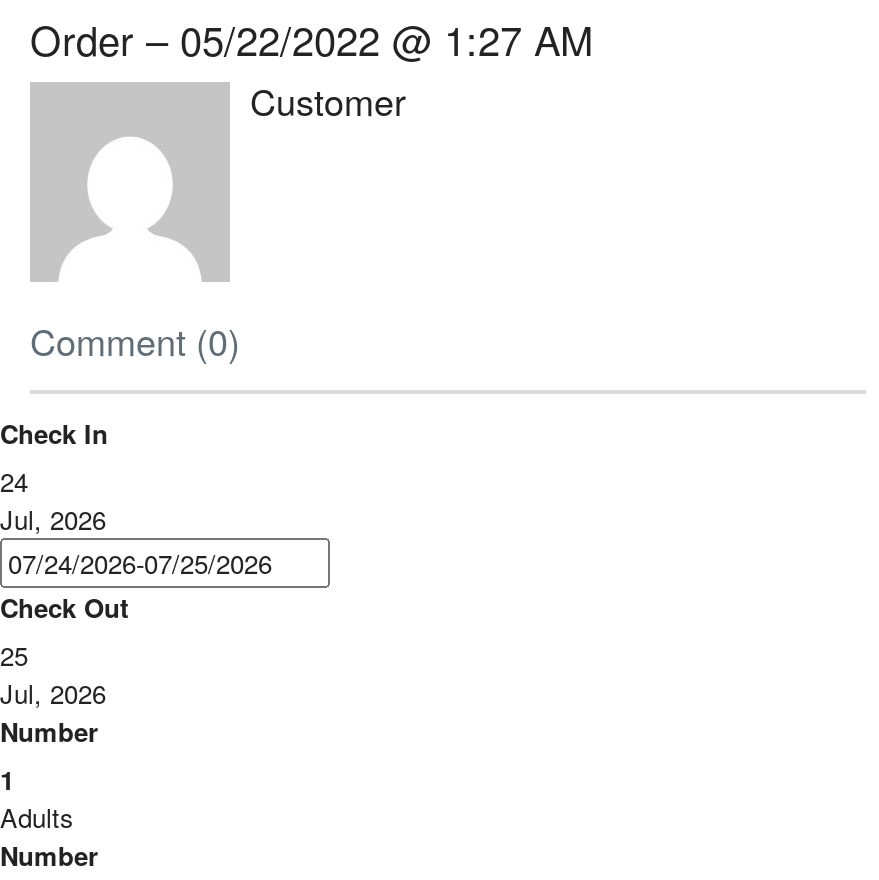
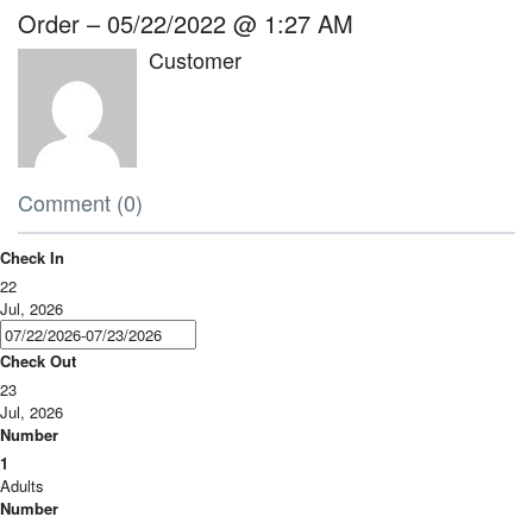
[0,462,28,500] 24 -> [0,275,17,297] 22
[0,636,28,674] 25 -> [0,378,17,401] 23

